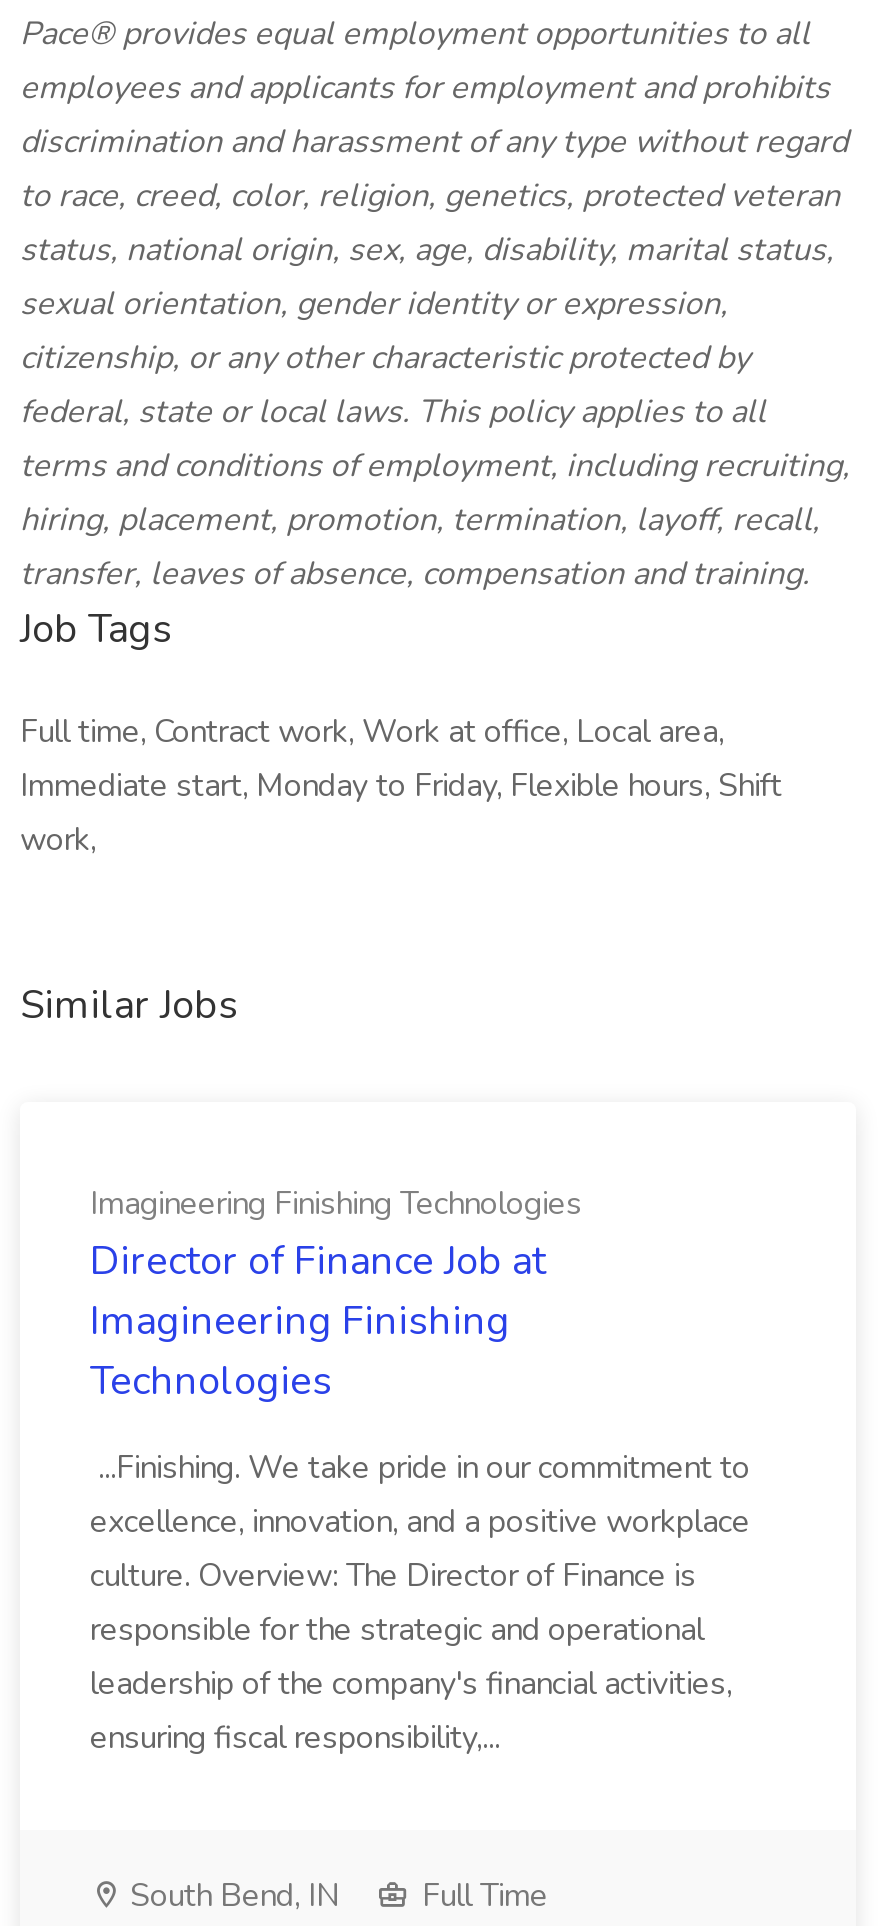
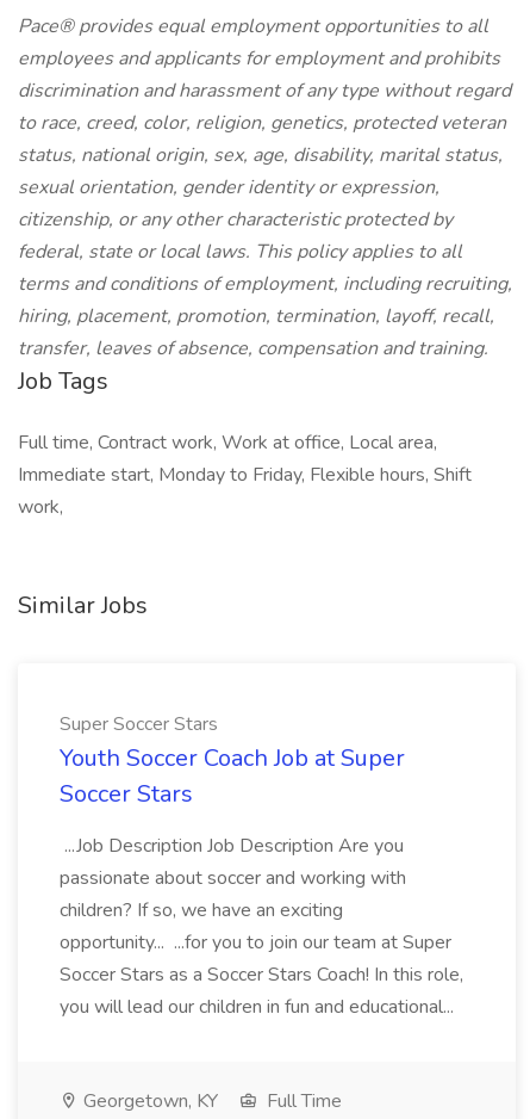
[90,1182,582,1408] Imagineering Finishing Technologies | Director of Finance Job at | Imagineering Finishing | Technologies -> [60,711,405,810] Super Soccer Stars | Youth Soccer Coach Job at Super | Soccer Stars
[90,1446,750,1760] ...Finishing. We take pride in our commitment to | excellence, innovation, and a positive workplace | culture. Overview: The Director of Finance is | responsible for the strategic and operational | leadership of the company's financial activities, | ensuring fiscal responsibility,... -> [60,833,463,1020] ...Job Description Job Description Are you | passionate about soccer and working with | children? If so, we have an exciting | opportunity... ...for you to join our team at Super | Soccer Stars as a Soccer Stars Coach! In this role, | you will lead our children in fun and educational...
[122,1874,340,1918] South Bend, IN -> [79,1088,218,1114] Georgetown, KY

